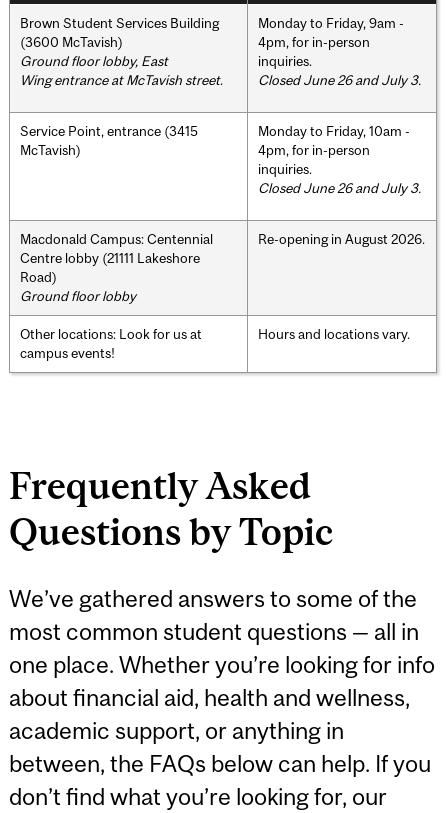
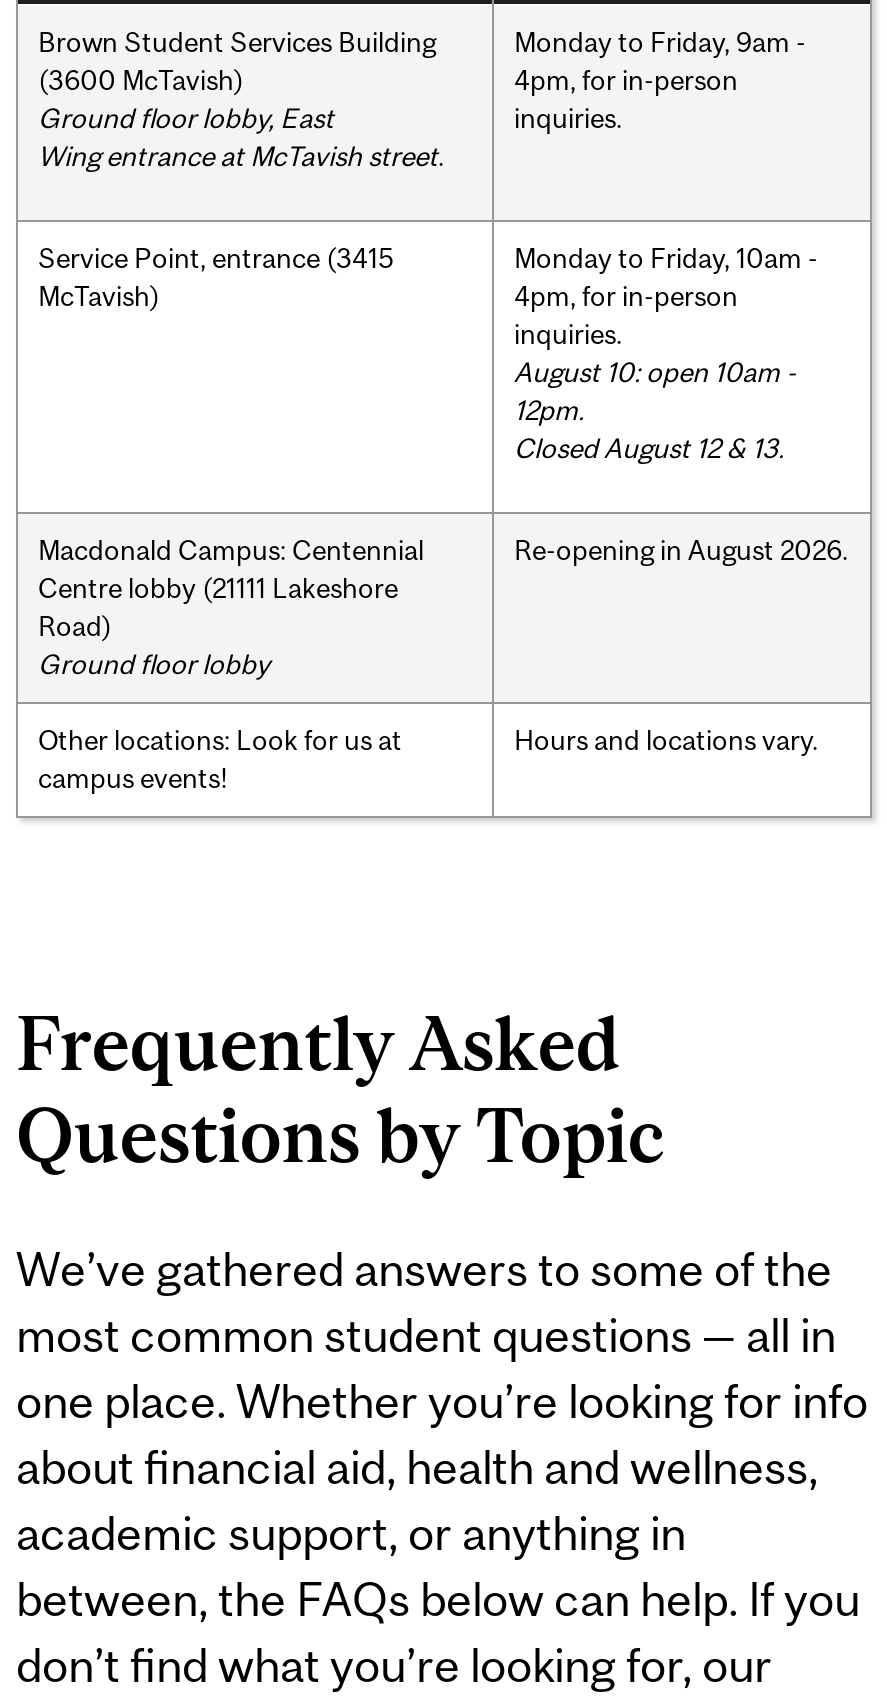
[258,72,421,88] Closed June 26 and July 3. -> none
[258,180,421,196] Closed June 26 and July 3. -> [514,355,796,463] August 10: open 10am - | 12pm. | Closed August 12 & 13.

